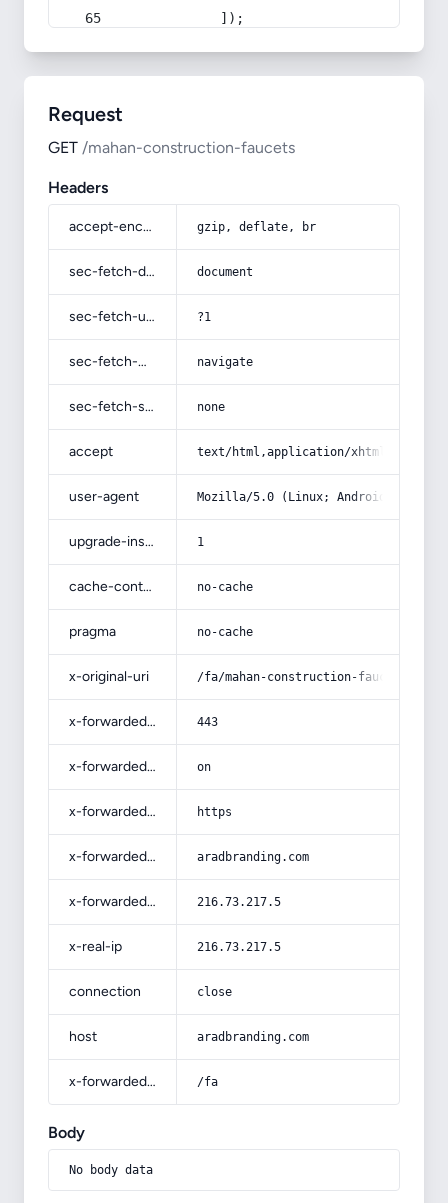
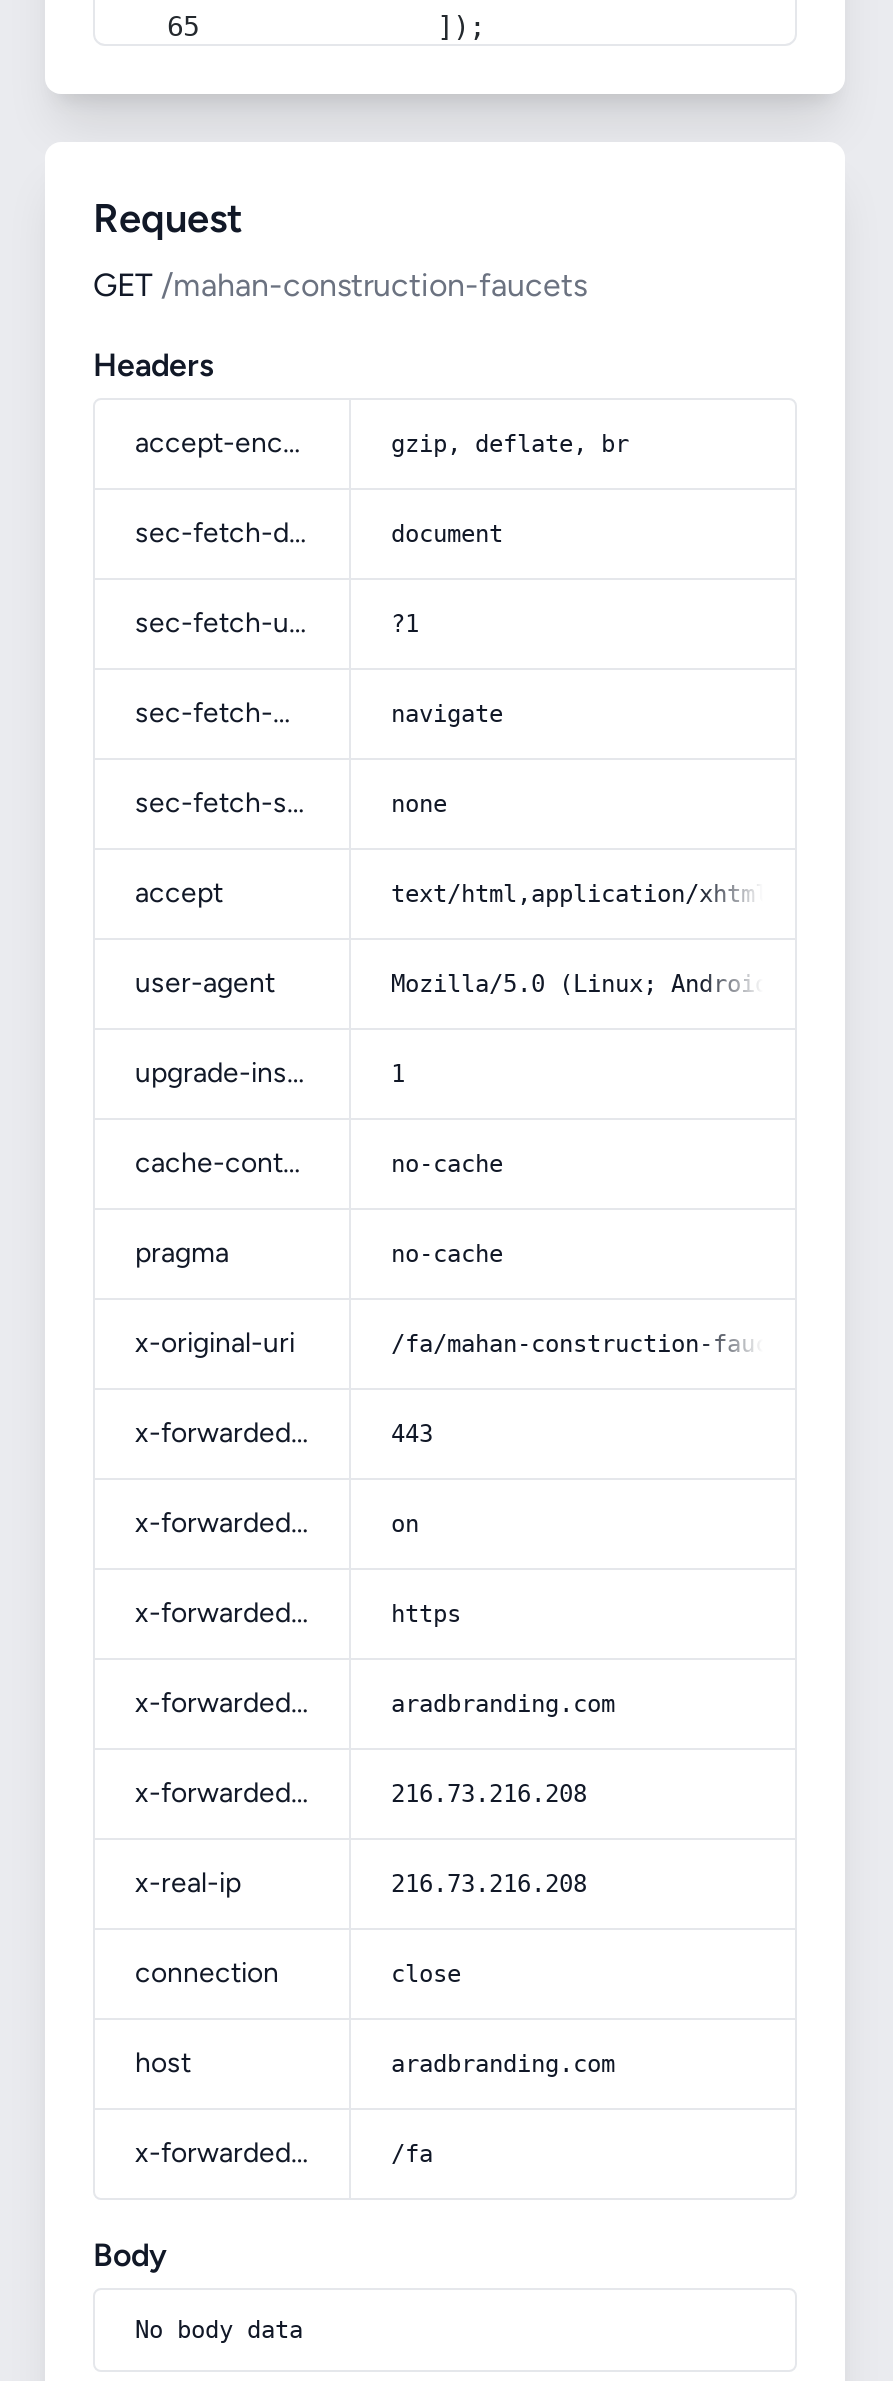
[197,895,281,909] 216.73.217.5 -> [391,1780,587,1808] 216.73.216.208
[197,940,281,954] 216.73.217.5 -> [391,1870,587,1898] 216.73.216.208

